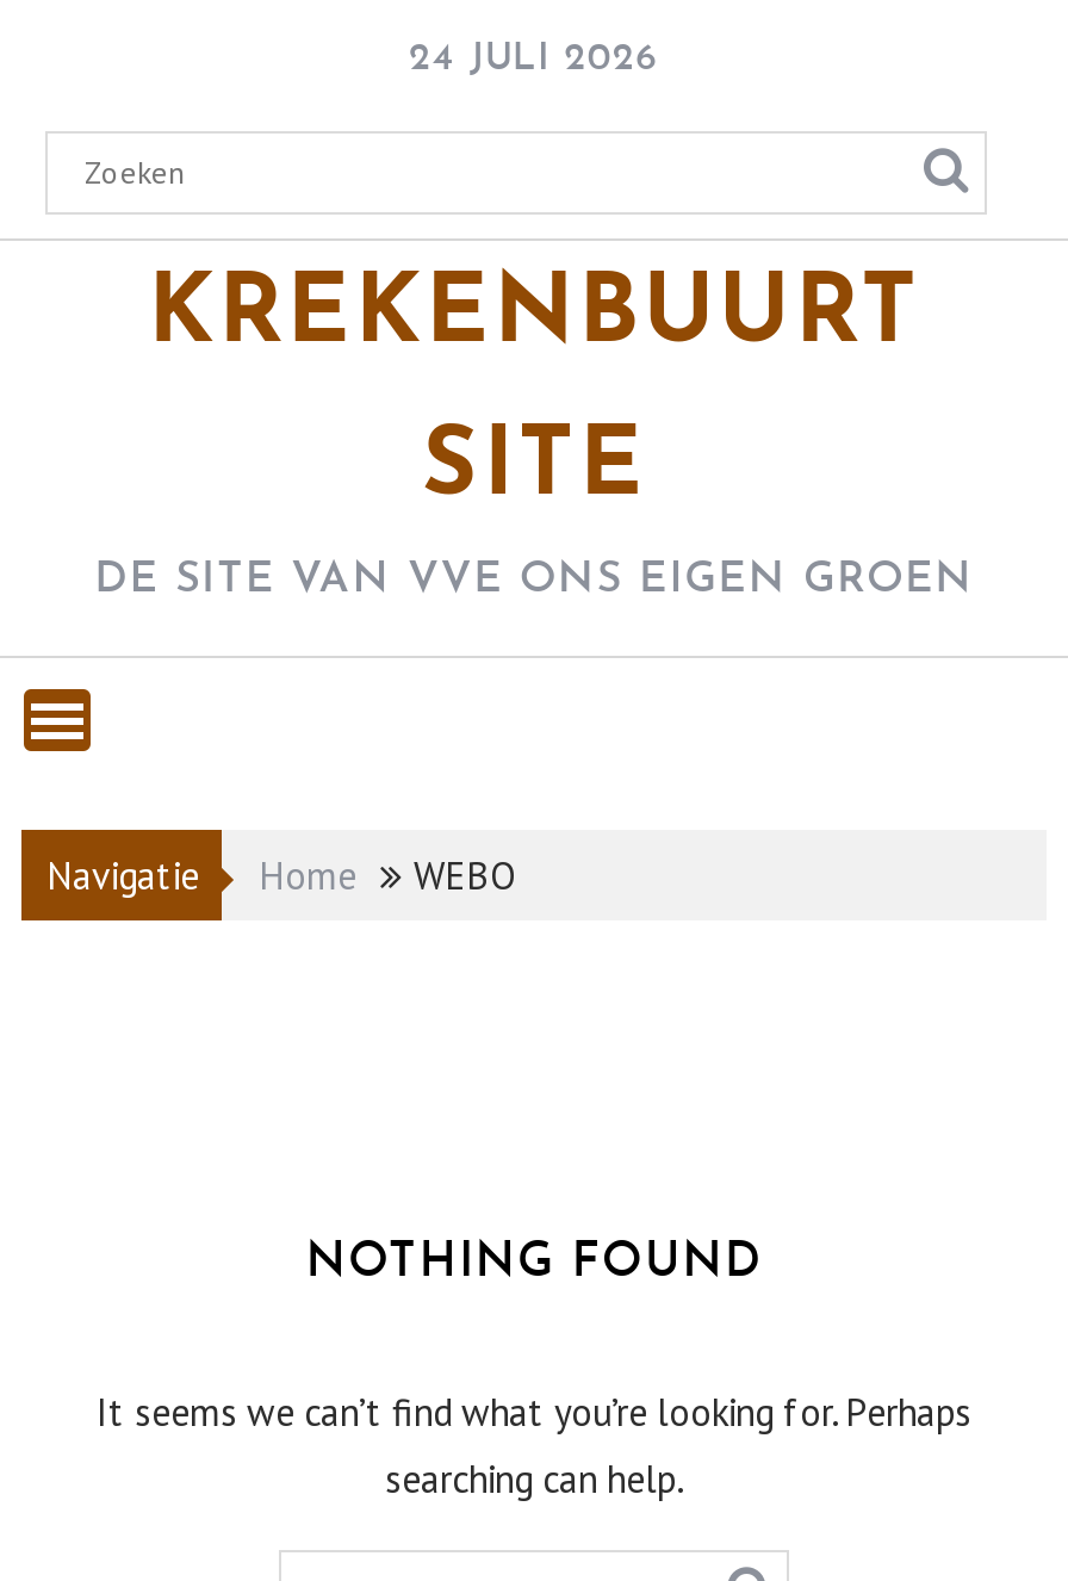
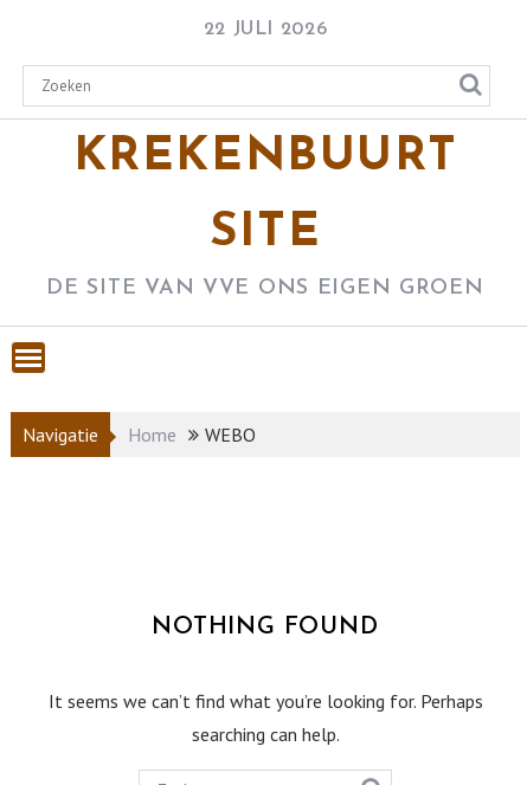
[409,41,659,79] 24 JULI 2026 -> [203,20,327,39] 22 JULI 2026

